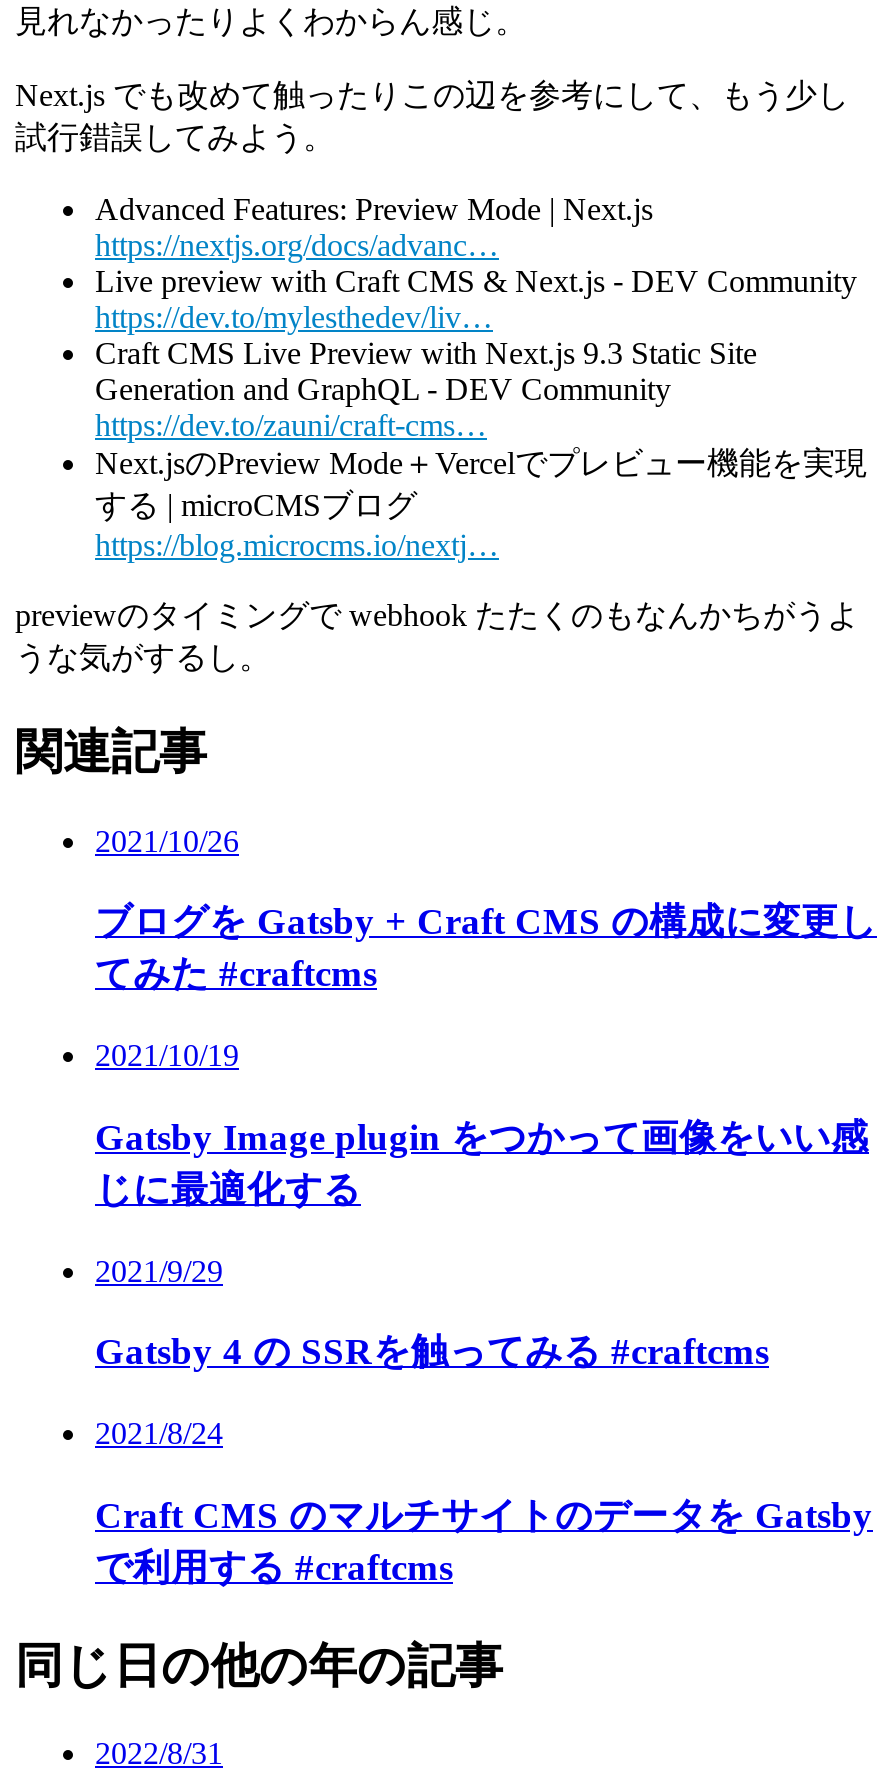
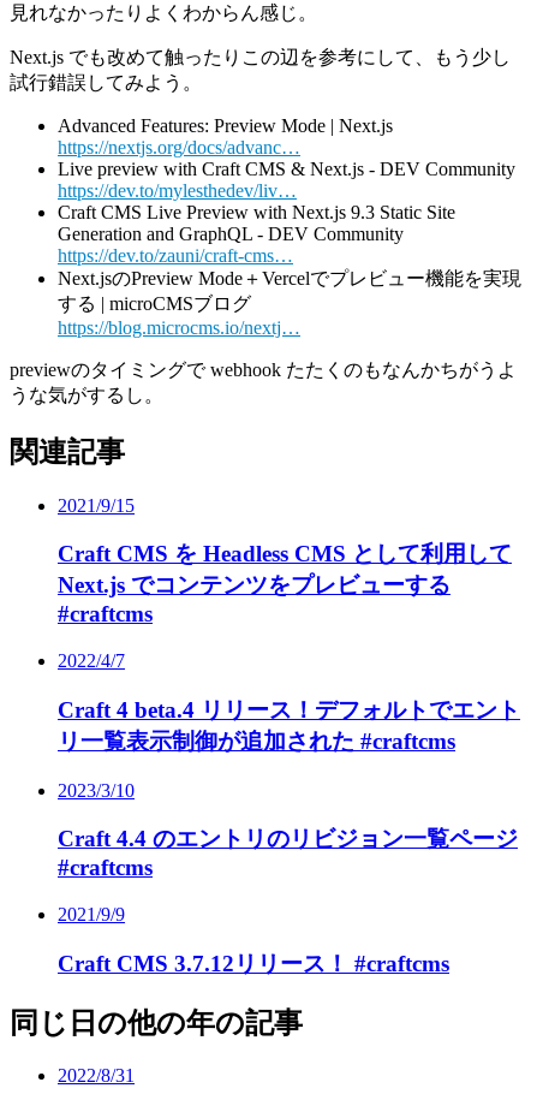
[95,823,239,857] 2021/10/26 -> [58,495,135,515] 2021/9/15
[95,901,877,995] ブログを Gatsby + Craft CMS の構成に変更し | てみた #craftcms -> [58,541,512,627] Craft CMS を Headless CMS として利用して | Next.js でコンテンツをプレビューする | #craftcms
[95,1038,239,1072] 2021/10/19 -> [58,651,125,671] 2022/4/7
[95,1116,869,1210] Gatsby Image plugin をつかって画像をいい感 | じに最適化する -> [58,697,520,754] Craft 4 beta.4 リリース！デフォルトでエント | リ一覧表示制御が追加された #craftcms
[95,1253,223,1287] 2021/9/29 -> [58,780,135,800] 2023/3/10
[95,1330,769,1372] Gatsby 4 の SSRを触ってみる #craftcms -> [58,826,518,880] Craft 4.4 のエントリのリビジョン一覧ページ | #craftcms
[95,1416,223,1450] 2021/8/24 -> [58,904,125,924] 2021/9/9
[95,1493,873,1587] Craft CMS のマルチサイトのデータを Gatsby | で利用する #craftcms -> [58,951,449,976] Craft CMS 3.7.12リリース！ #craftcms

